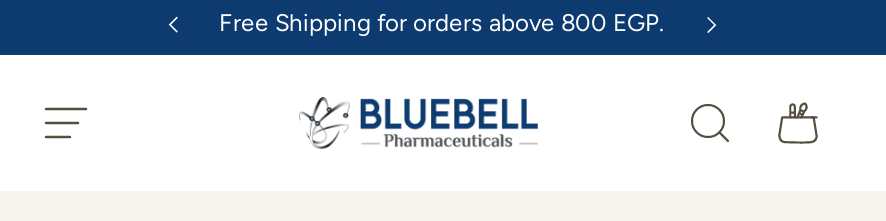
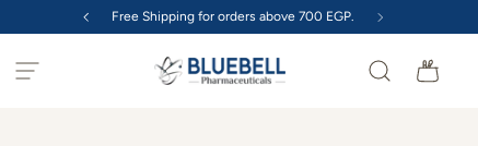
[212,9,672,37] Free Shipping For Orders Above 800 EGP. -> [112,9,354,24] Free Shipping for orders above 700 EGP.

